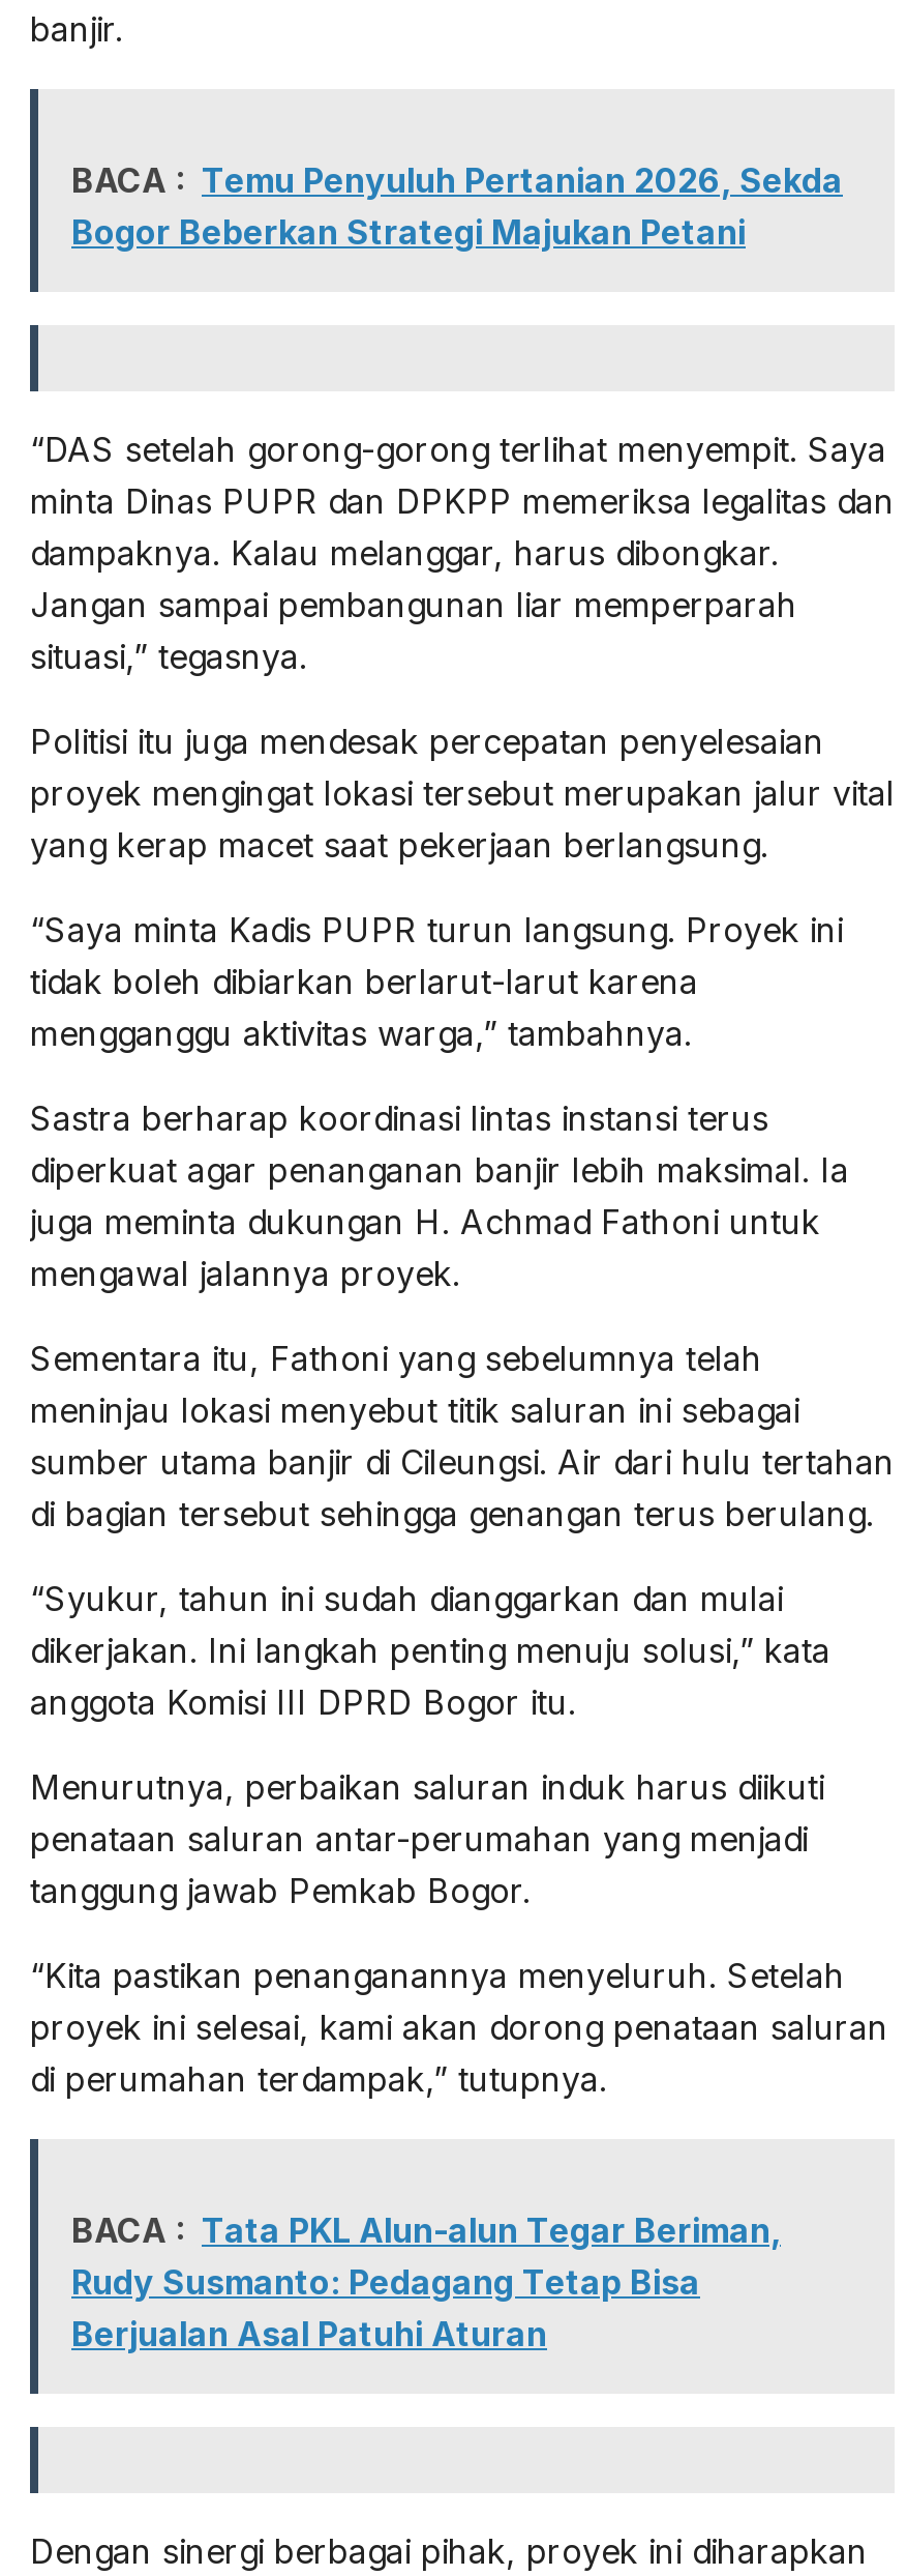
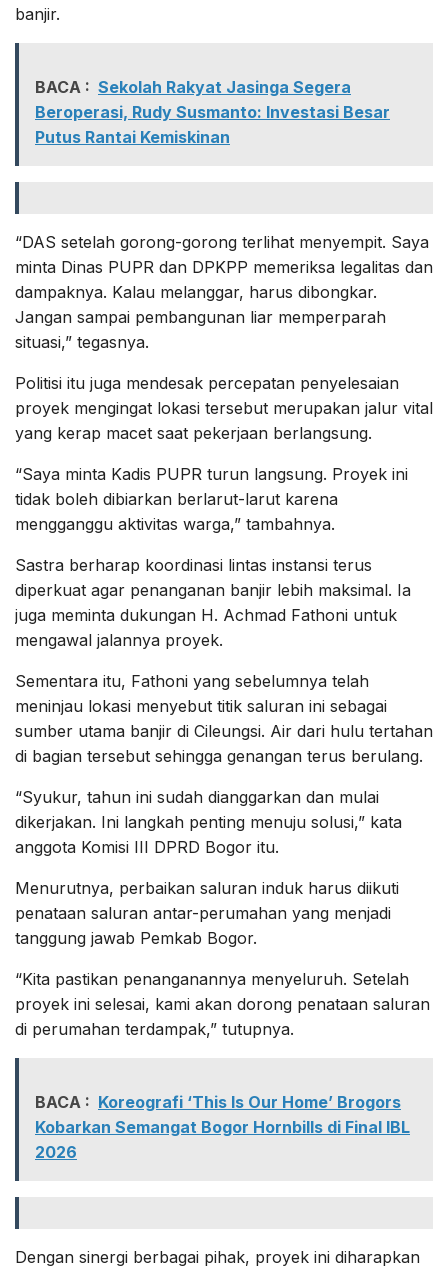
[71,159,843,252] BACA : Temu Penyuluh Pertanian 2026, Sekda | Bogor Beberkan Strategi Majukan Petani -> [35,77,390,147] BACA : Sekolah Rakyat Jasinga Segera | Beroperasi, Rudy Susmanto: Investasi Besar | Putus Rantai Kemiskinan
[71,2209,781,2354] BACA : Tata PKL Alun-alun Tegar Beriman, | Rudy Susmanto: Pedagang Tetap Bisa | Berjualan Asal Patuhi Aturan -> [35,1092,410,1162] BACA : Koreografi ‘This Is Our Home’ Brogors | Kobarkan Semangat Bogor Hornbills di Final IBL | 2026

